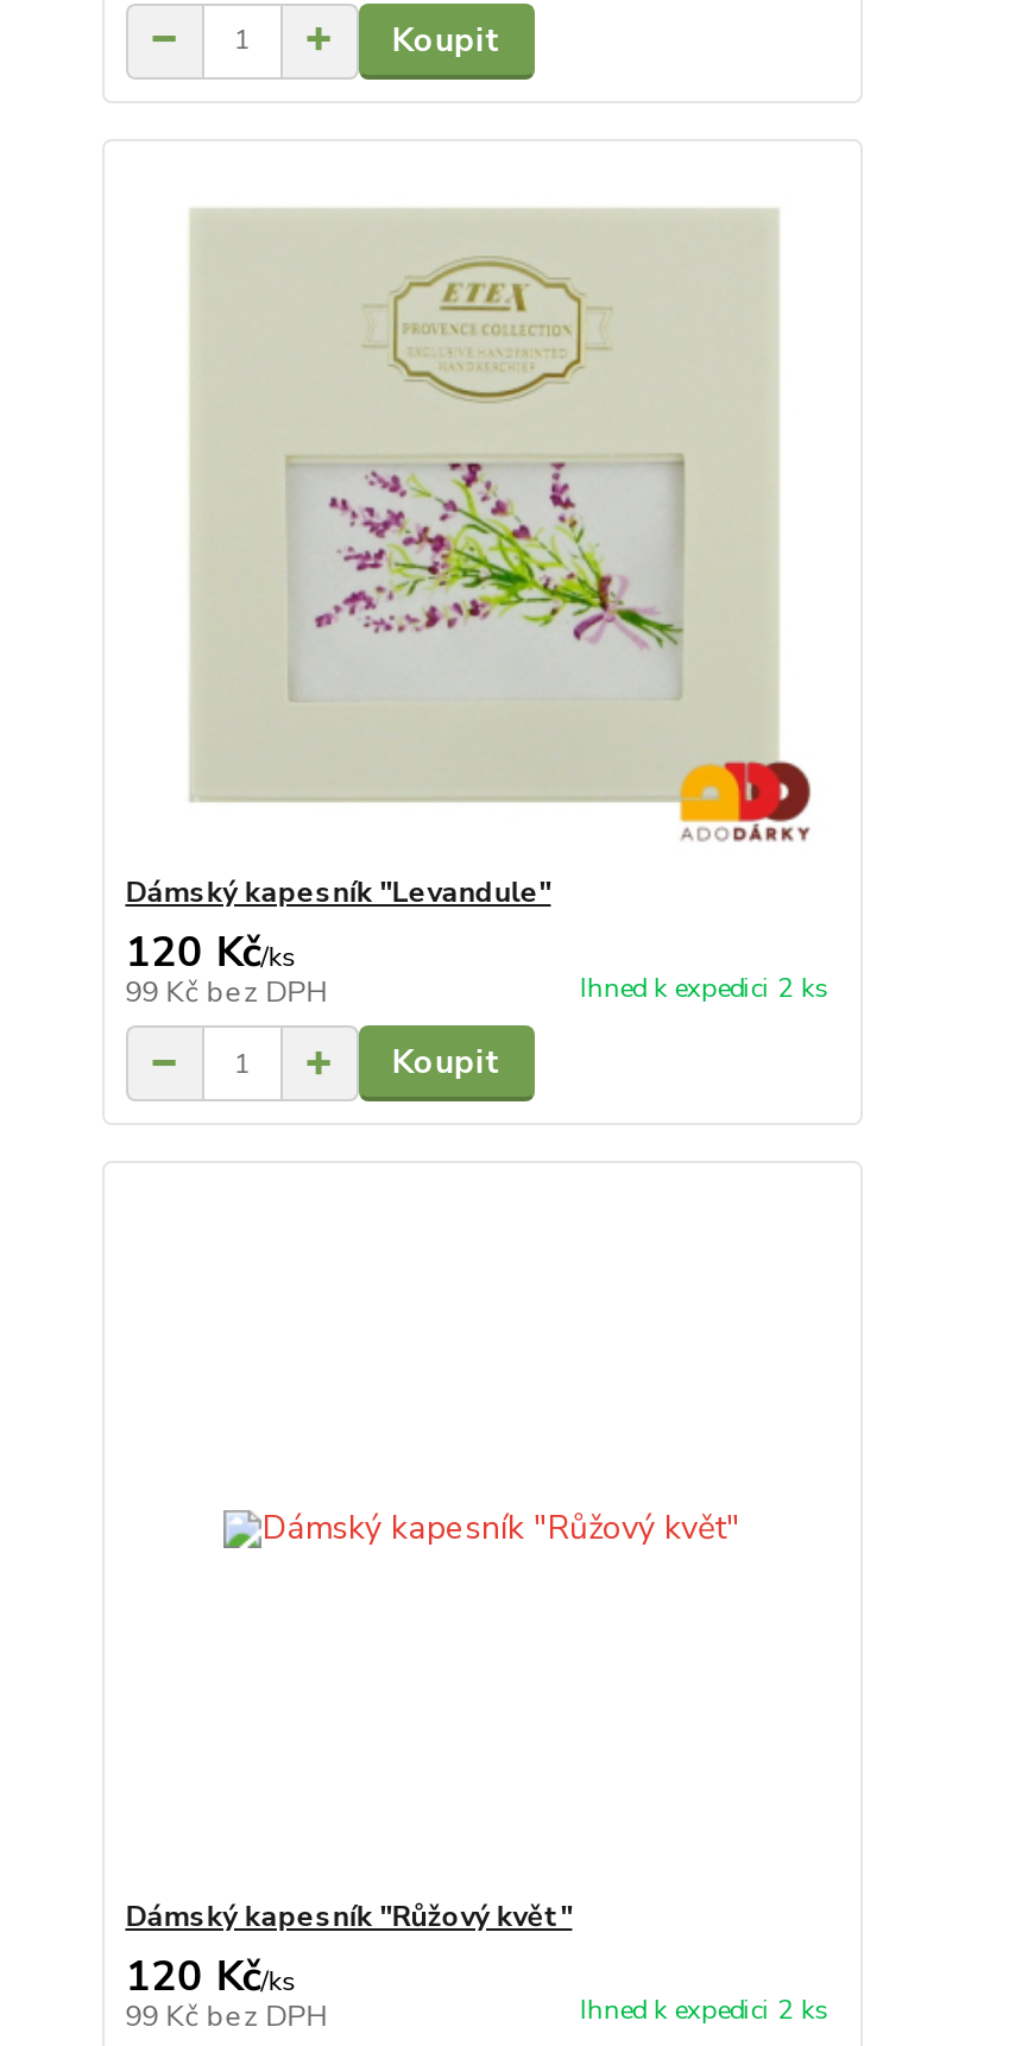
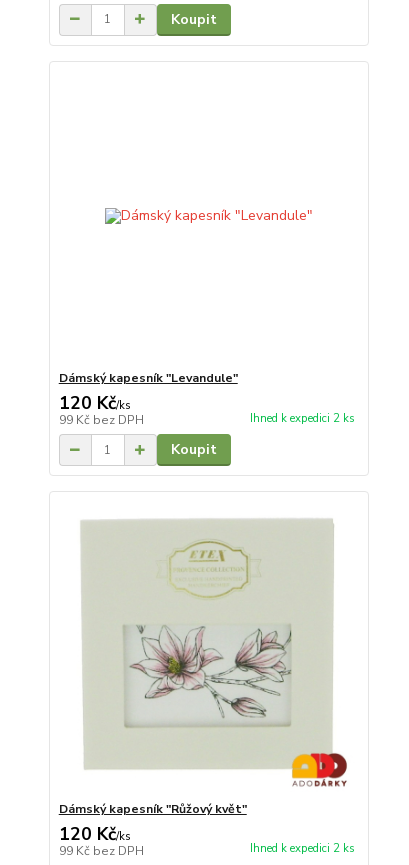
[188,206,813,845] [image] -> none
none -> [80,518,348,788] [image]

